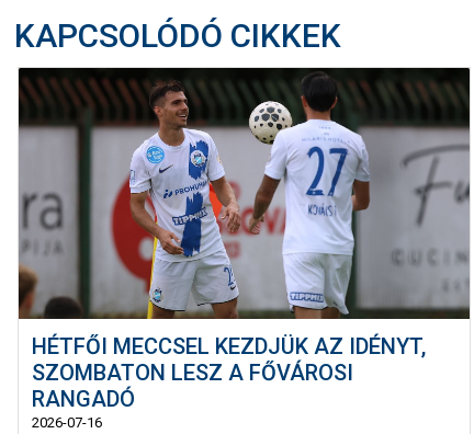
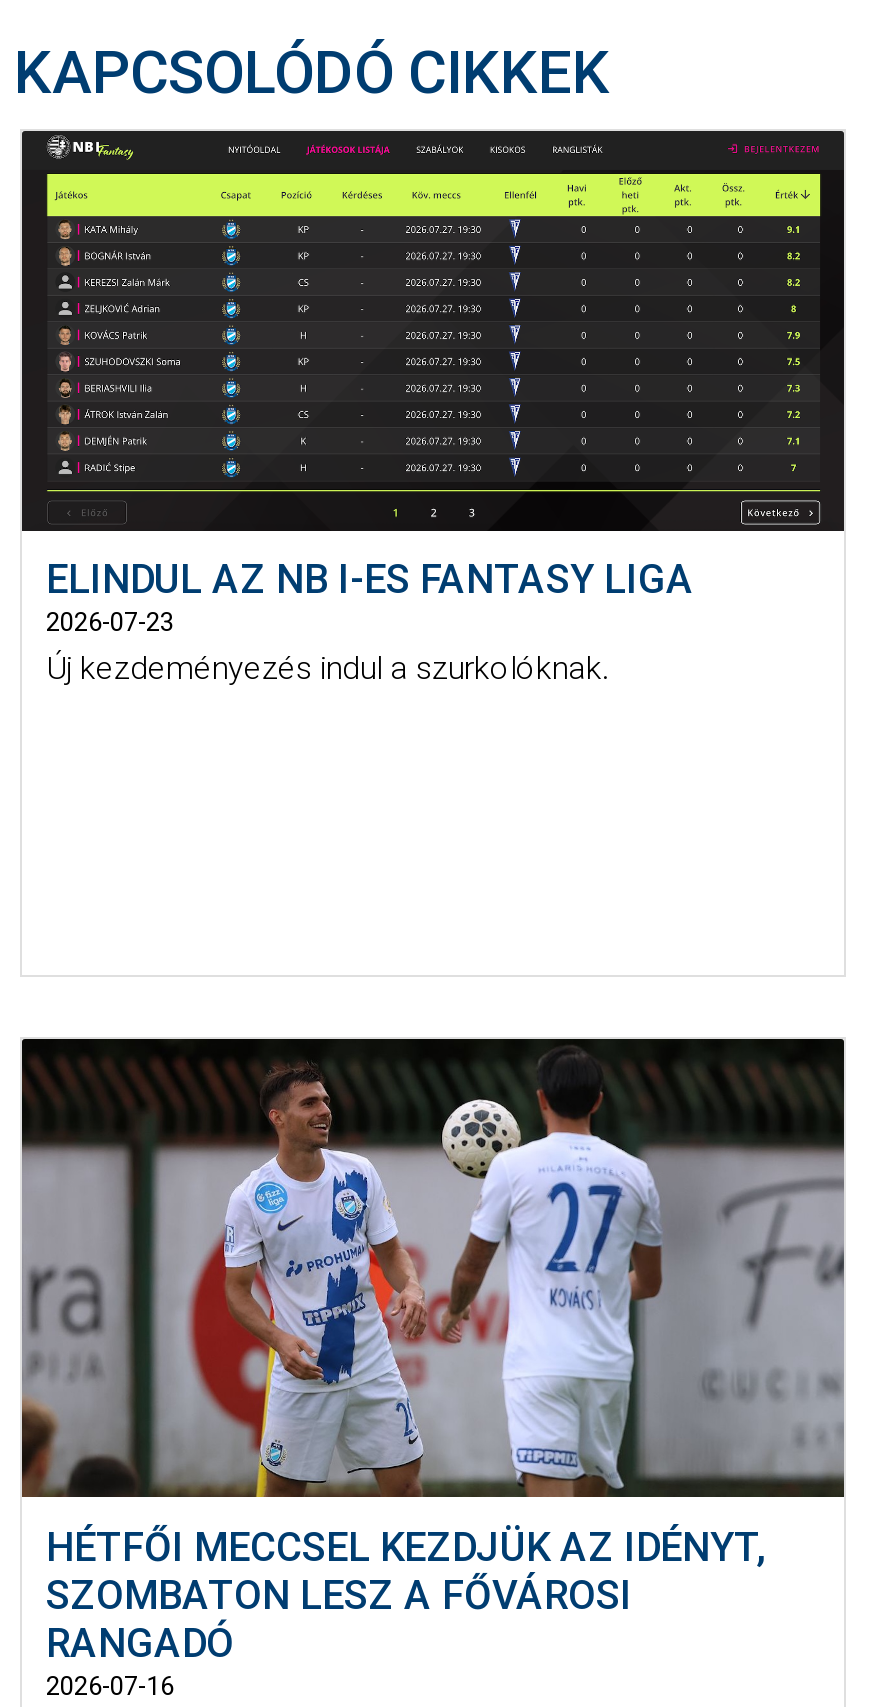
none -> [20,135,844,688] [image] | ELINDUL AZ NB I-ES FANTASY LIGA | 2026-07-23 | Új kezdeményezés indul a szurkolóknak.

